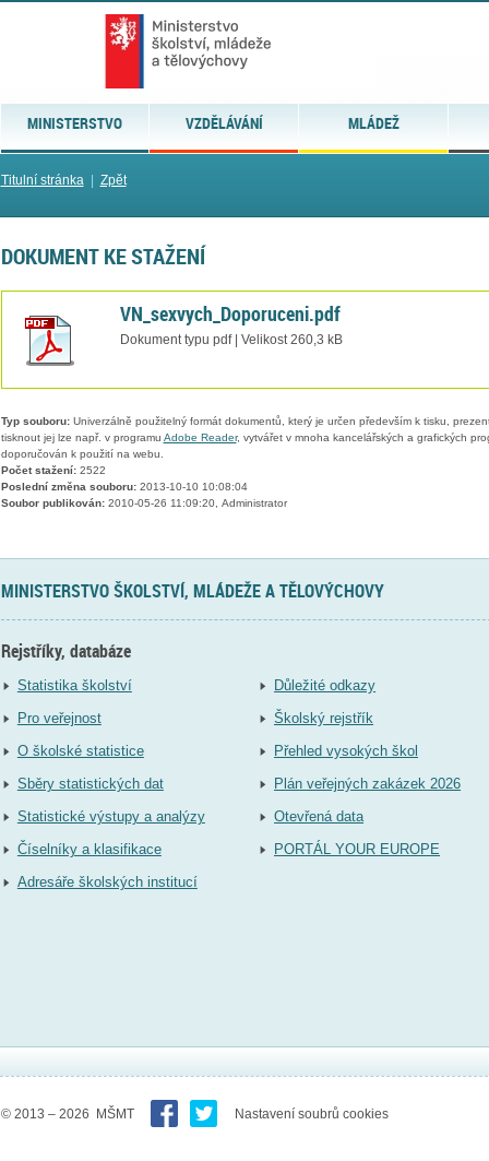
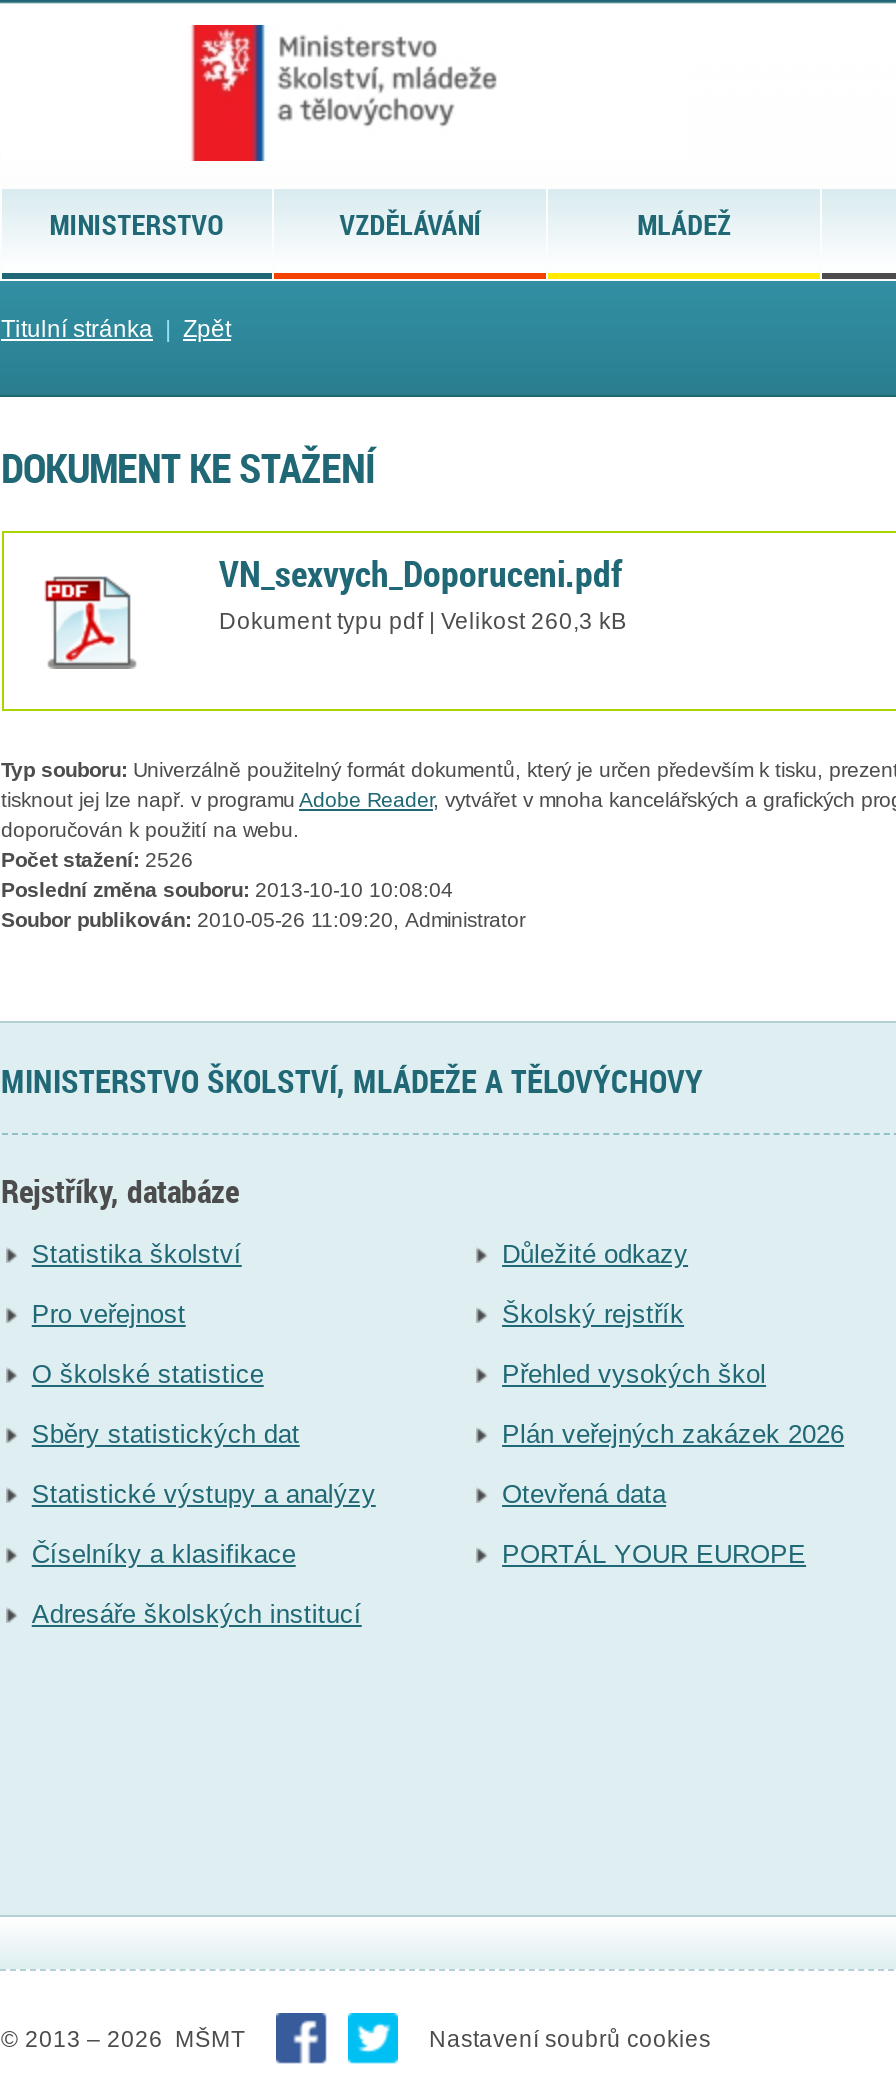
[1,465,105,477] Počet stažení: 2522 -> [1,850,193,872] Počet stažení: 2526

